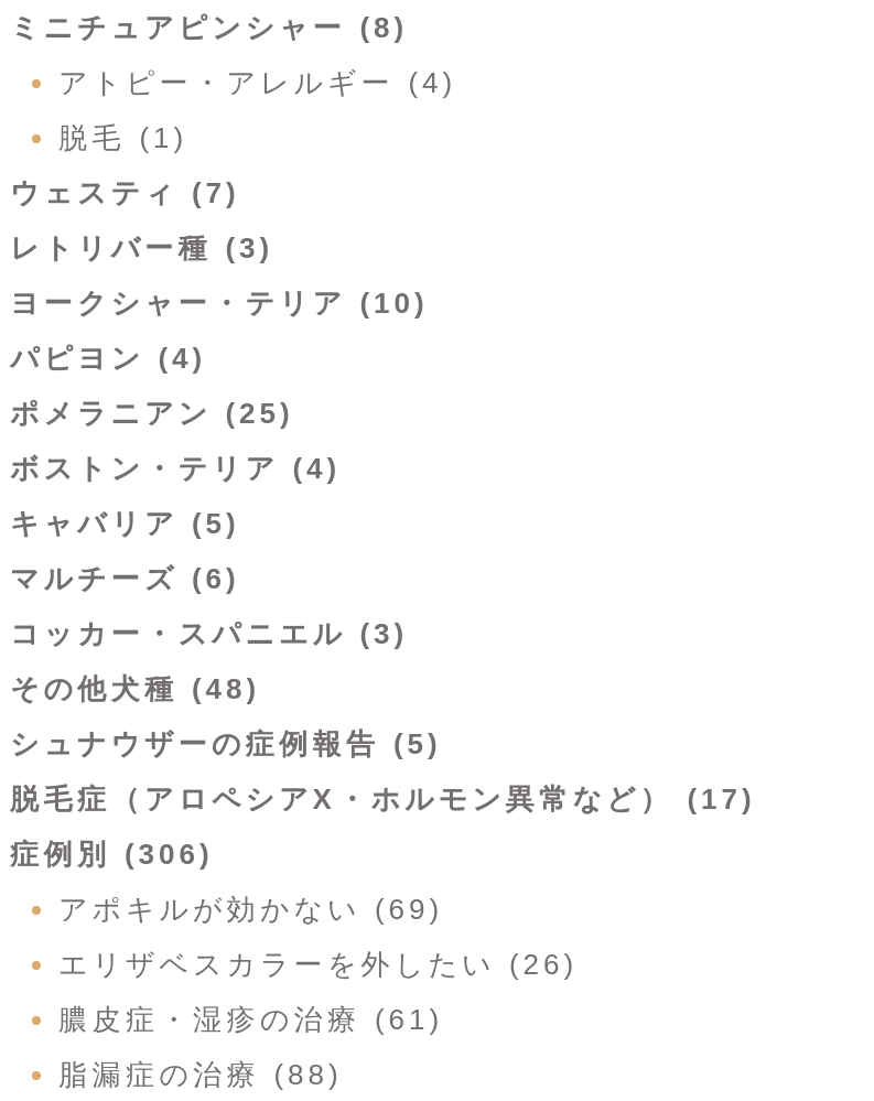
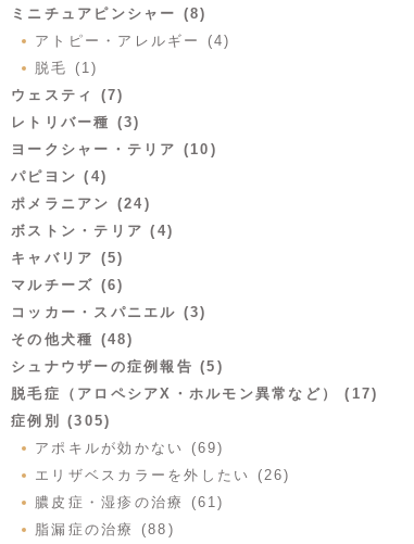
[10,397,294,430] ポメラニアン (25) -> [11,196,151,212] ポメラニアン (24)
[10,838,213,871] 症例別 (306) -> [11,413,111,429] 症例別 (305)

